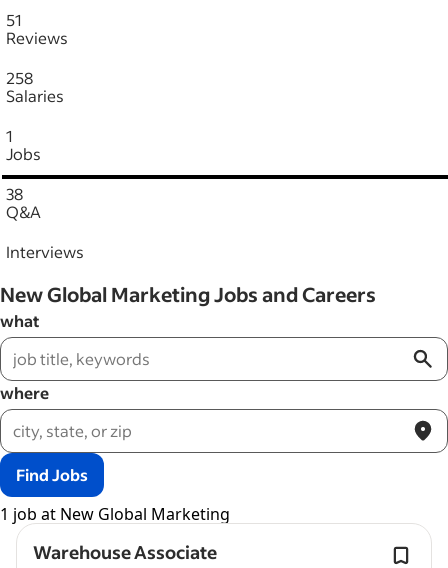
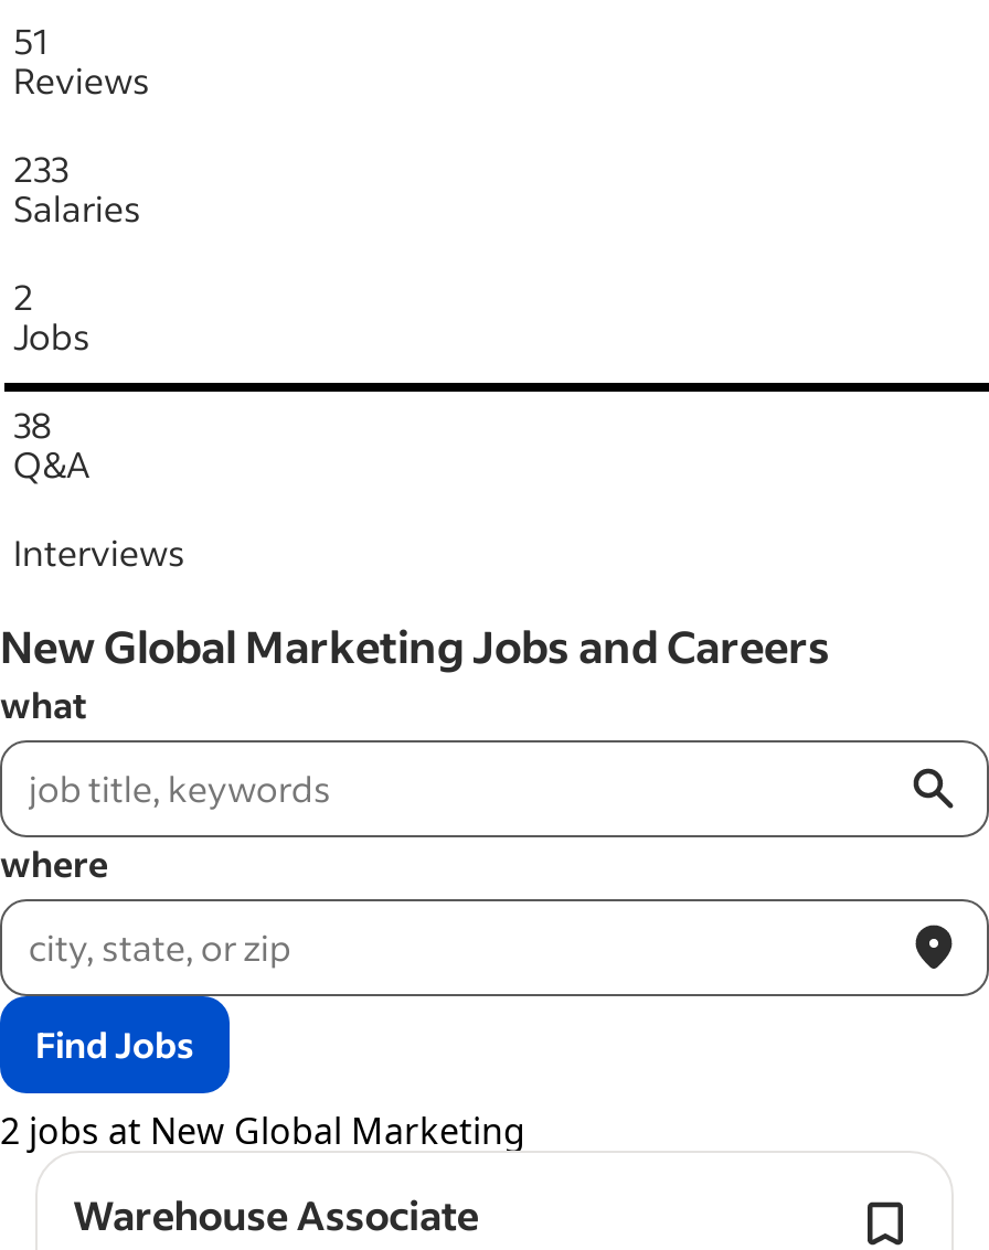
[6,67,33,88] 258 -> [13,145,68,191] 233
[6,125,13,146] 1 -> [13,273,33,319] 2
[0,503,230,525] 1 job at New Global Marketing -> [0,1107,525,1155] 2 jobs at New Global Marketing

